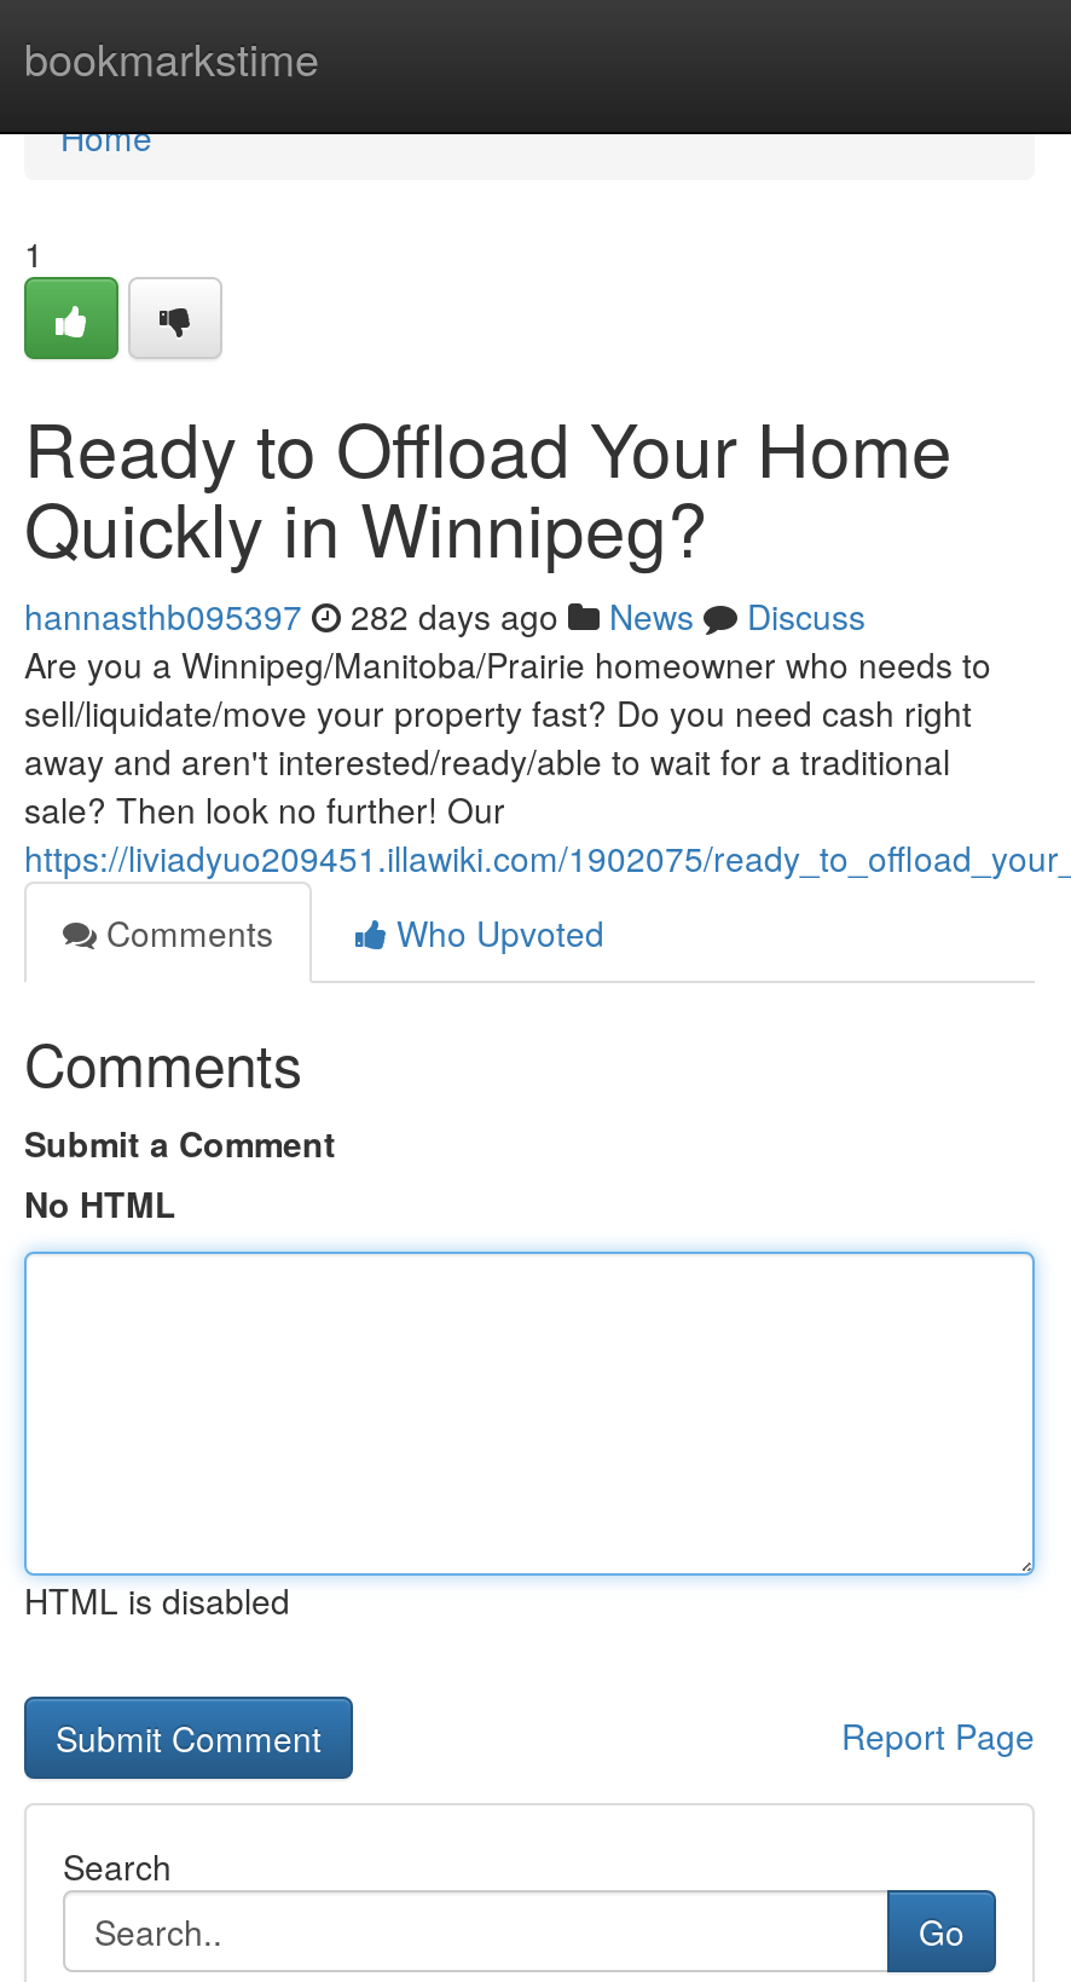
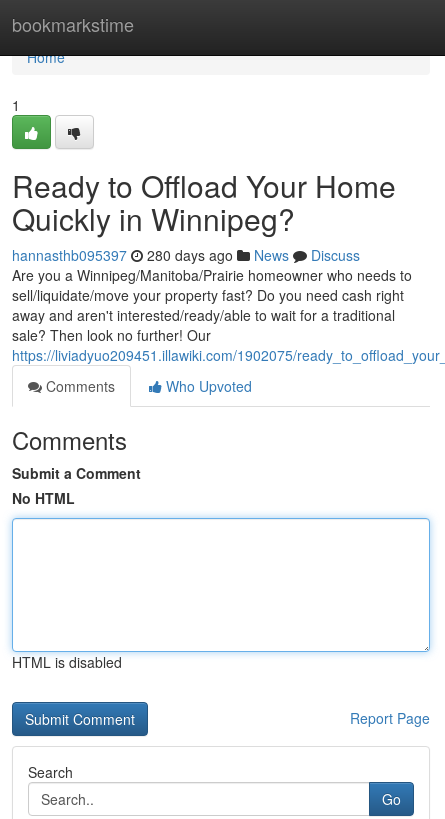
[24,591,866,640] hannasthb095397 282 days ago News Discuss -> [12,245,360,265] hannasthb095397 280 days ago News Discuss

